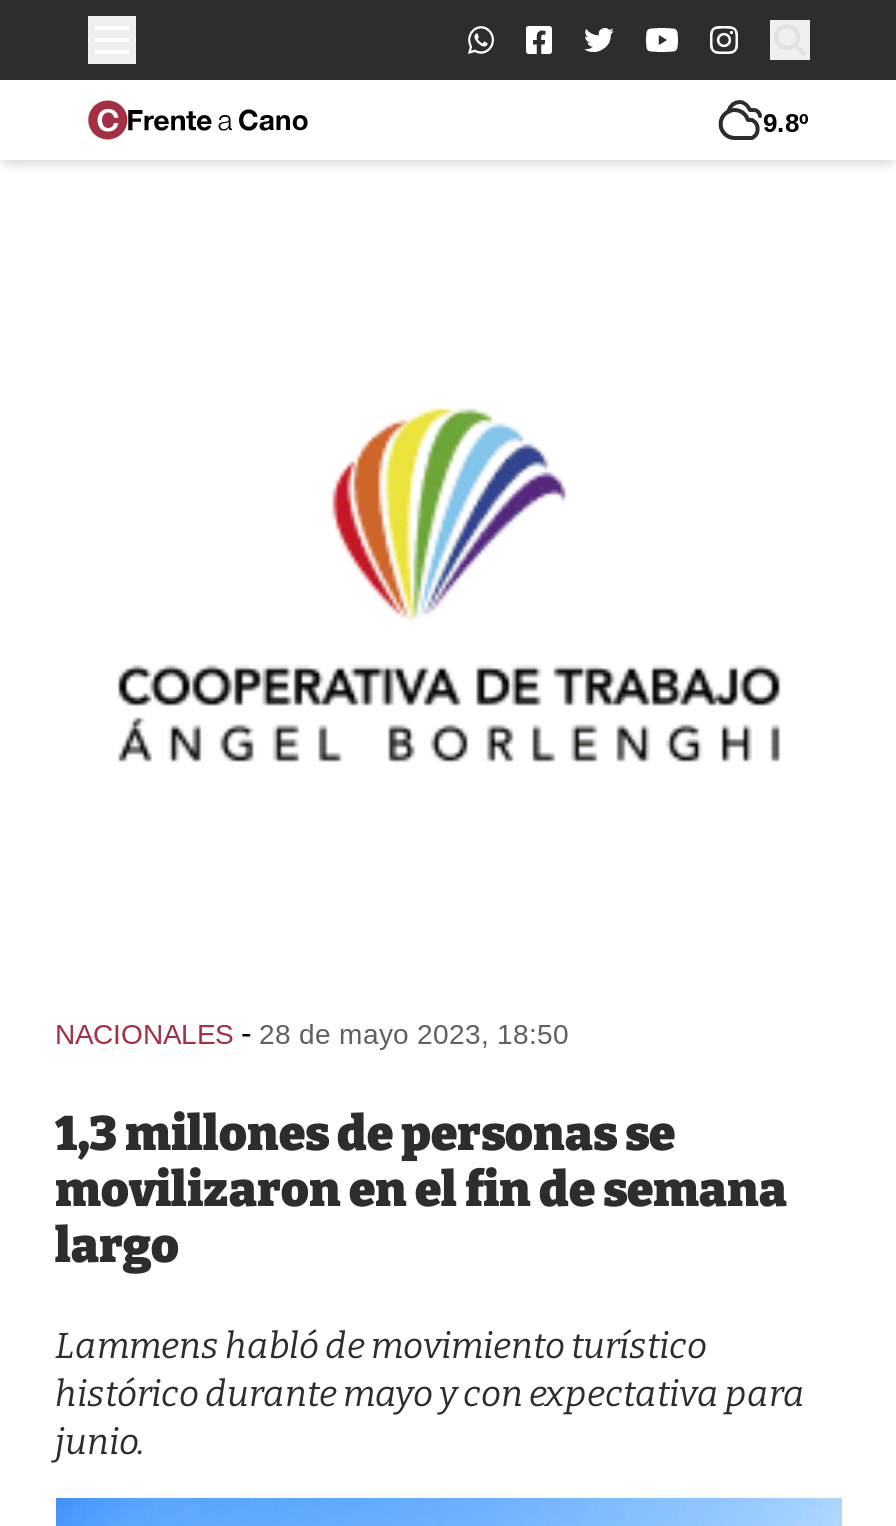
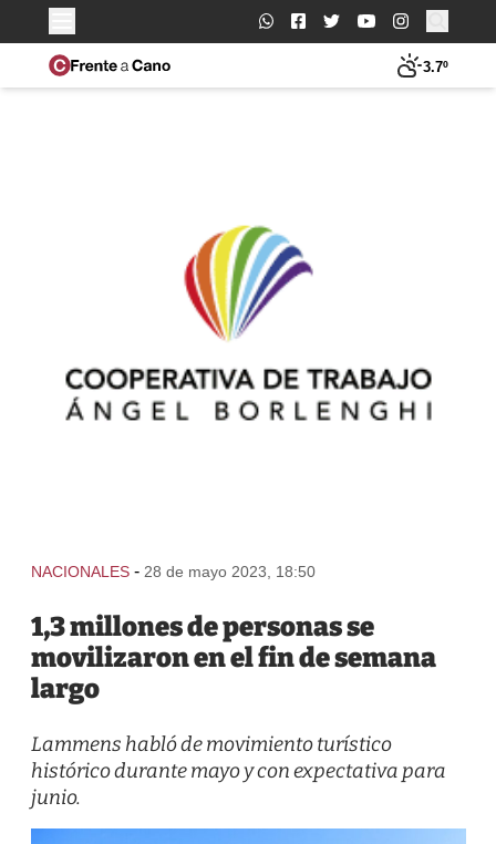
[763,107,809,137] 9.8º -> [422,58,448,75] 3.7º

